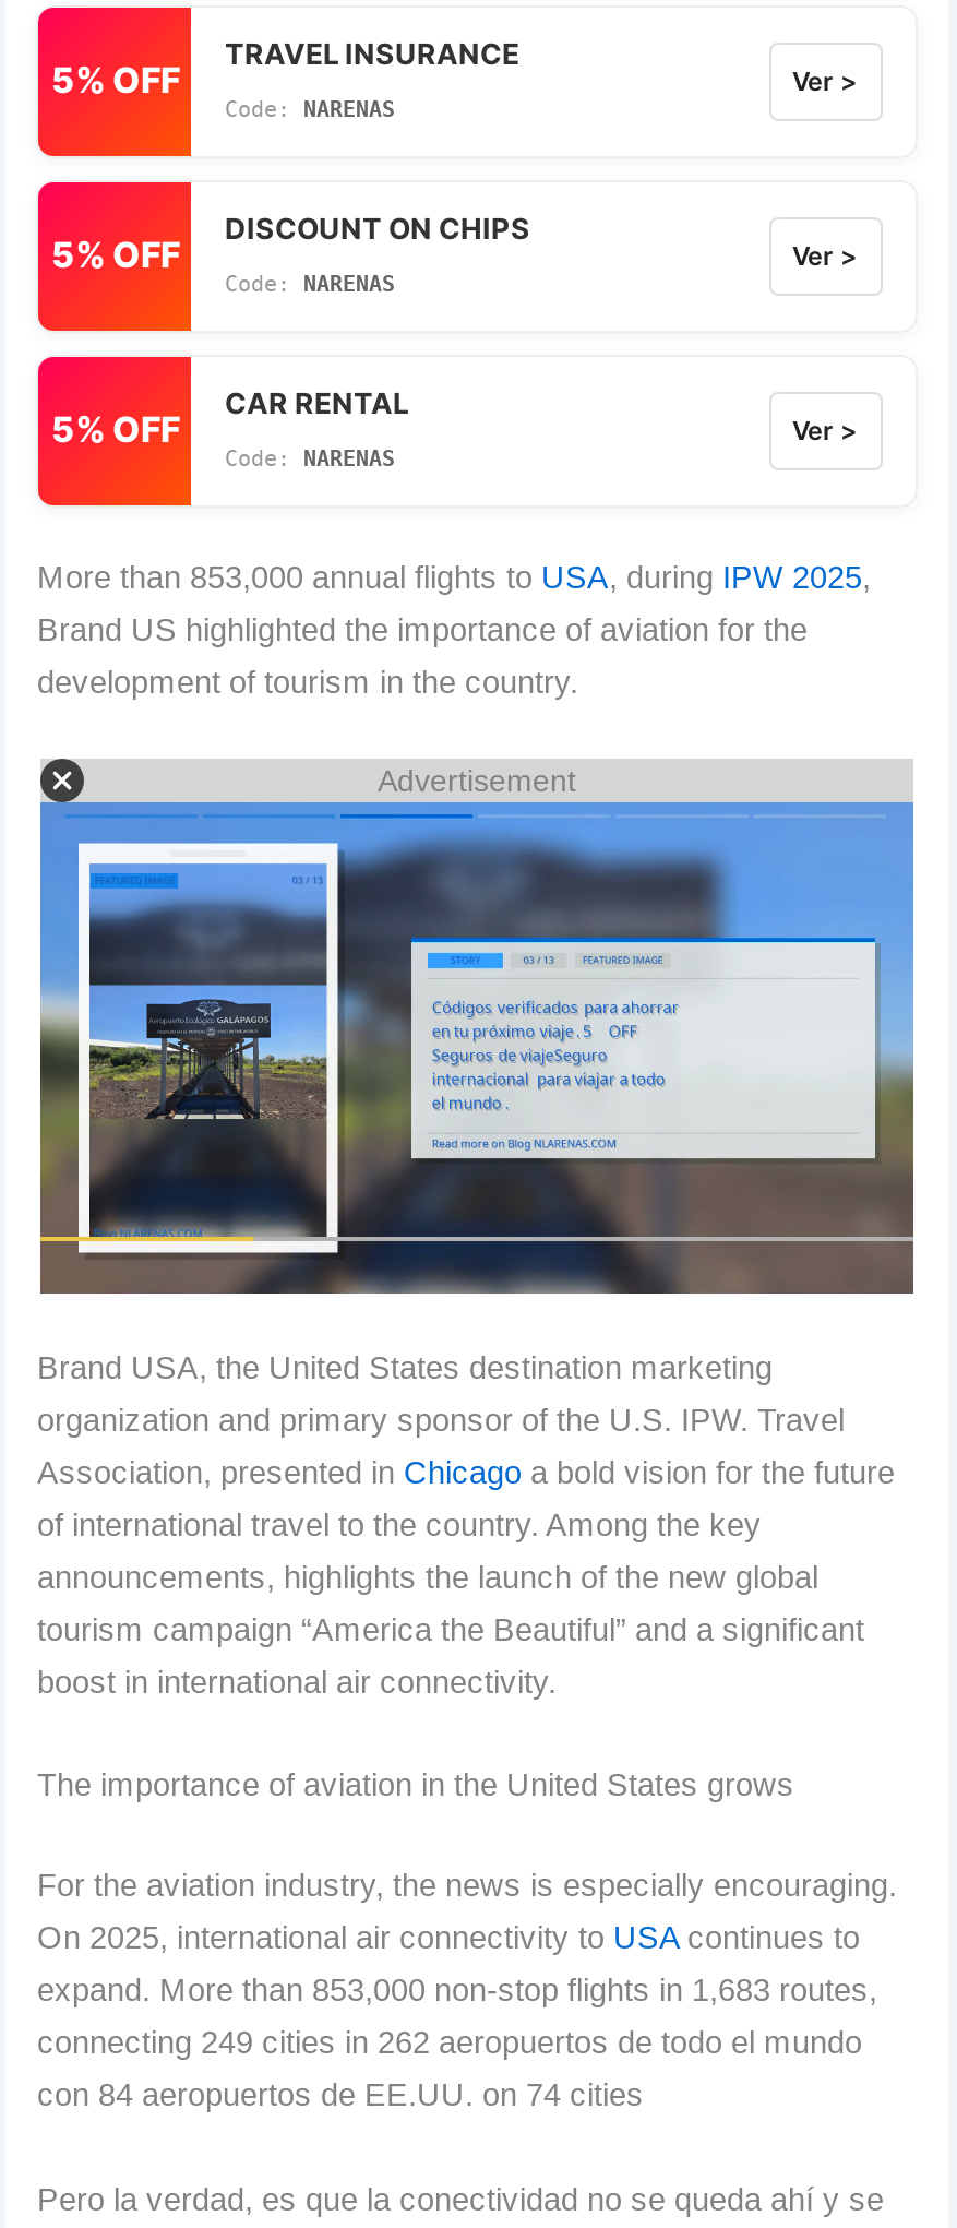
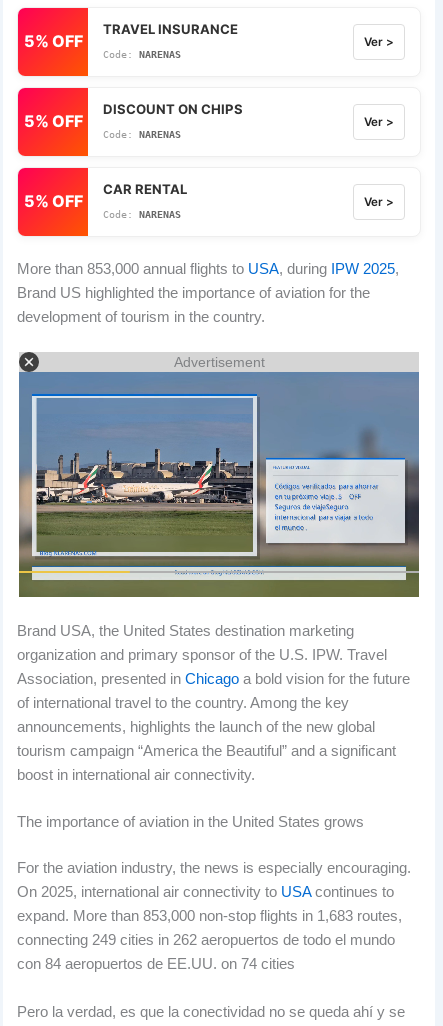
[38,802,916,1294] [image] -> [18,372,420,597] [image]

